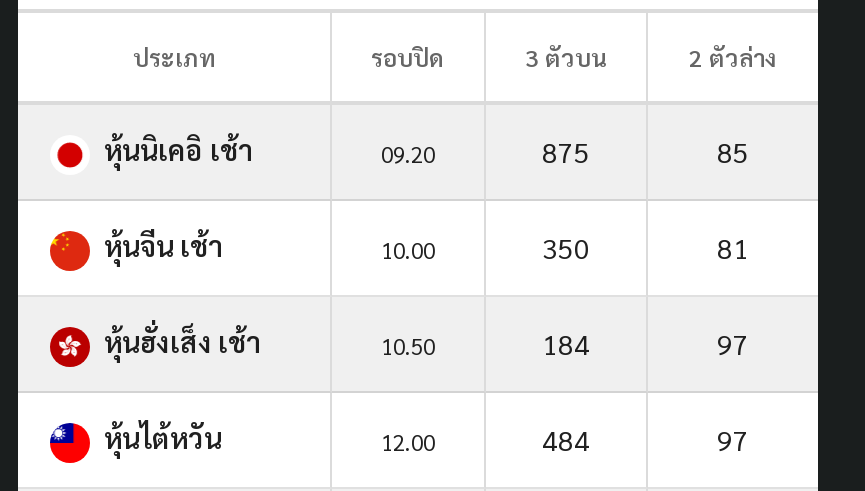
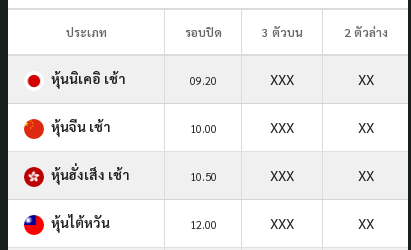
[542,133,749,169] 875 | 85 -> [270,70,373,88] XXX | XX
[542,229,749,265] 350 | 81 -> [270,118,373,136] XXX | XX
[542,325,749,361] 184 | 97 -> [270,166,373,184] XXX | XX
[542,421,749,457] 484 | 97 -> [270,214,373,232] XXX | XX

